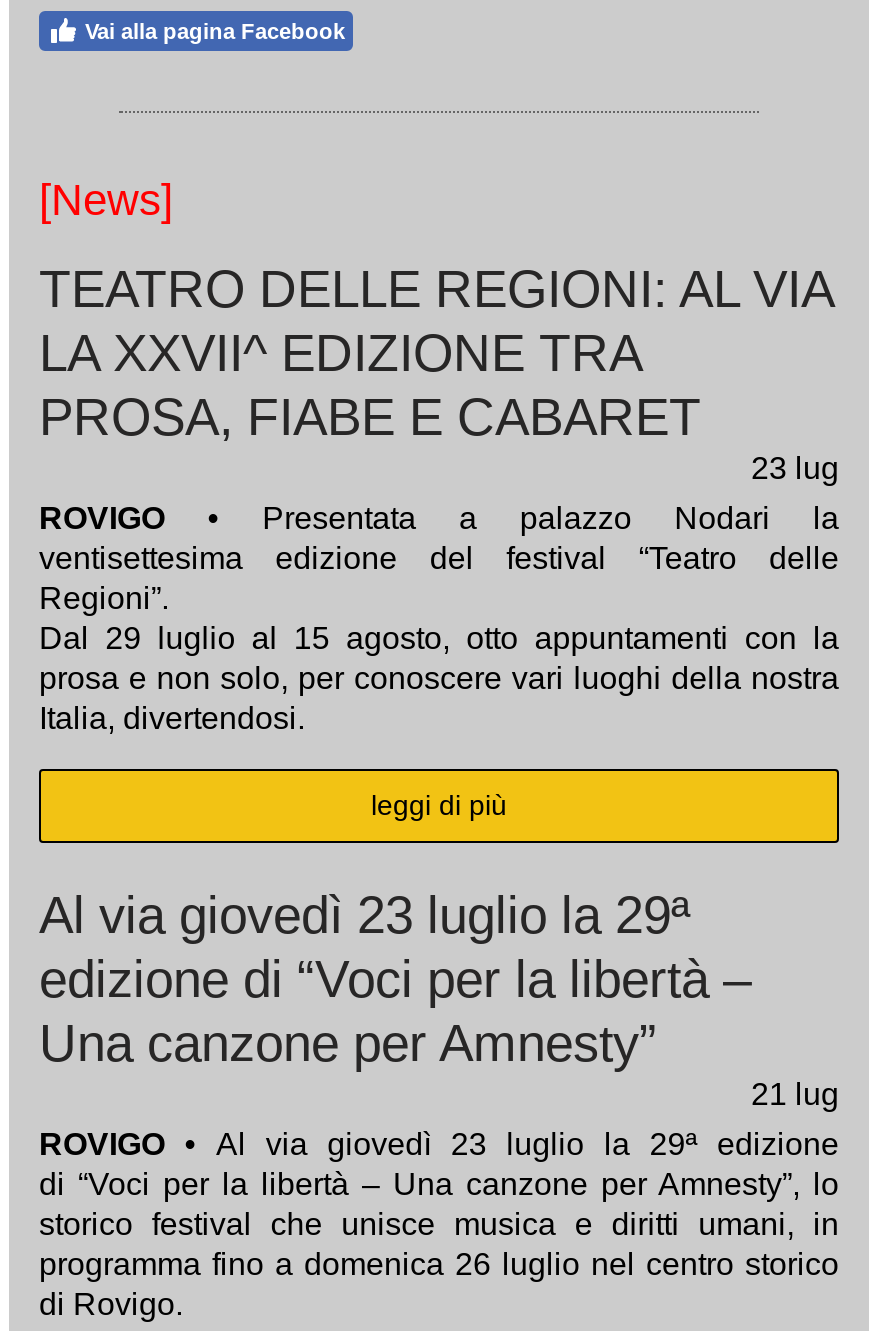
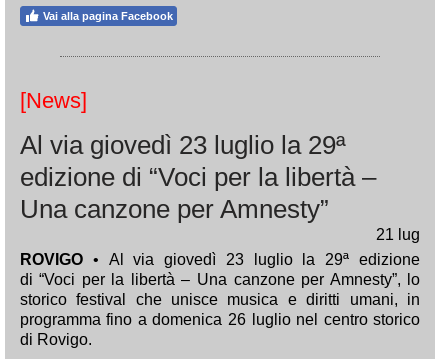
[39,258,839,820] TEATRO DELLE REGIONI: AL VIA | LA XXVII^ EDIZIONE TRA | PROSA, FIABE E CABARET | 23 lug | ROVIGO • Presentata a palazzo Nodari la | ventisettesima edizione del festival “Teatro delle | Regioni”. | Dal 29 luglio al 15 agosto, otto appuntamenti con la | prosa e non solo, per conoscere vari luoghi della nostra | Italia, divertendosi. | leggi di più -> none

